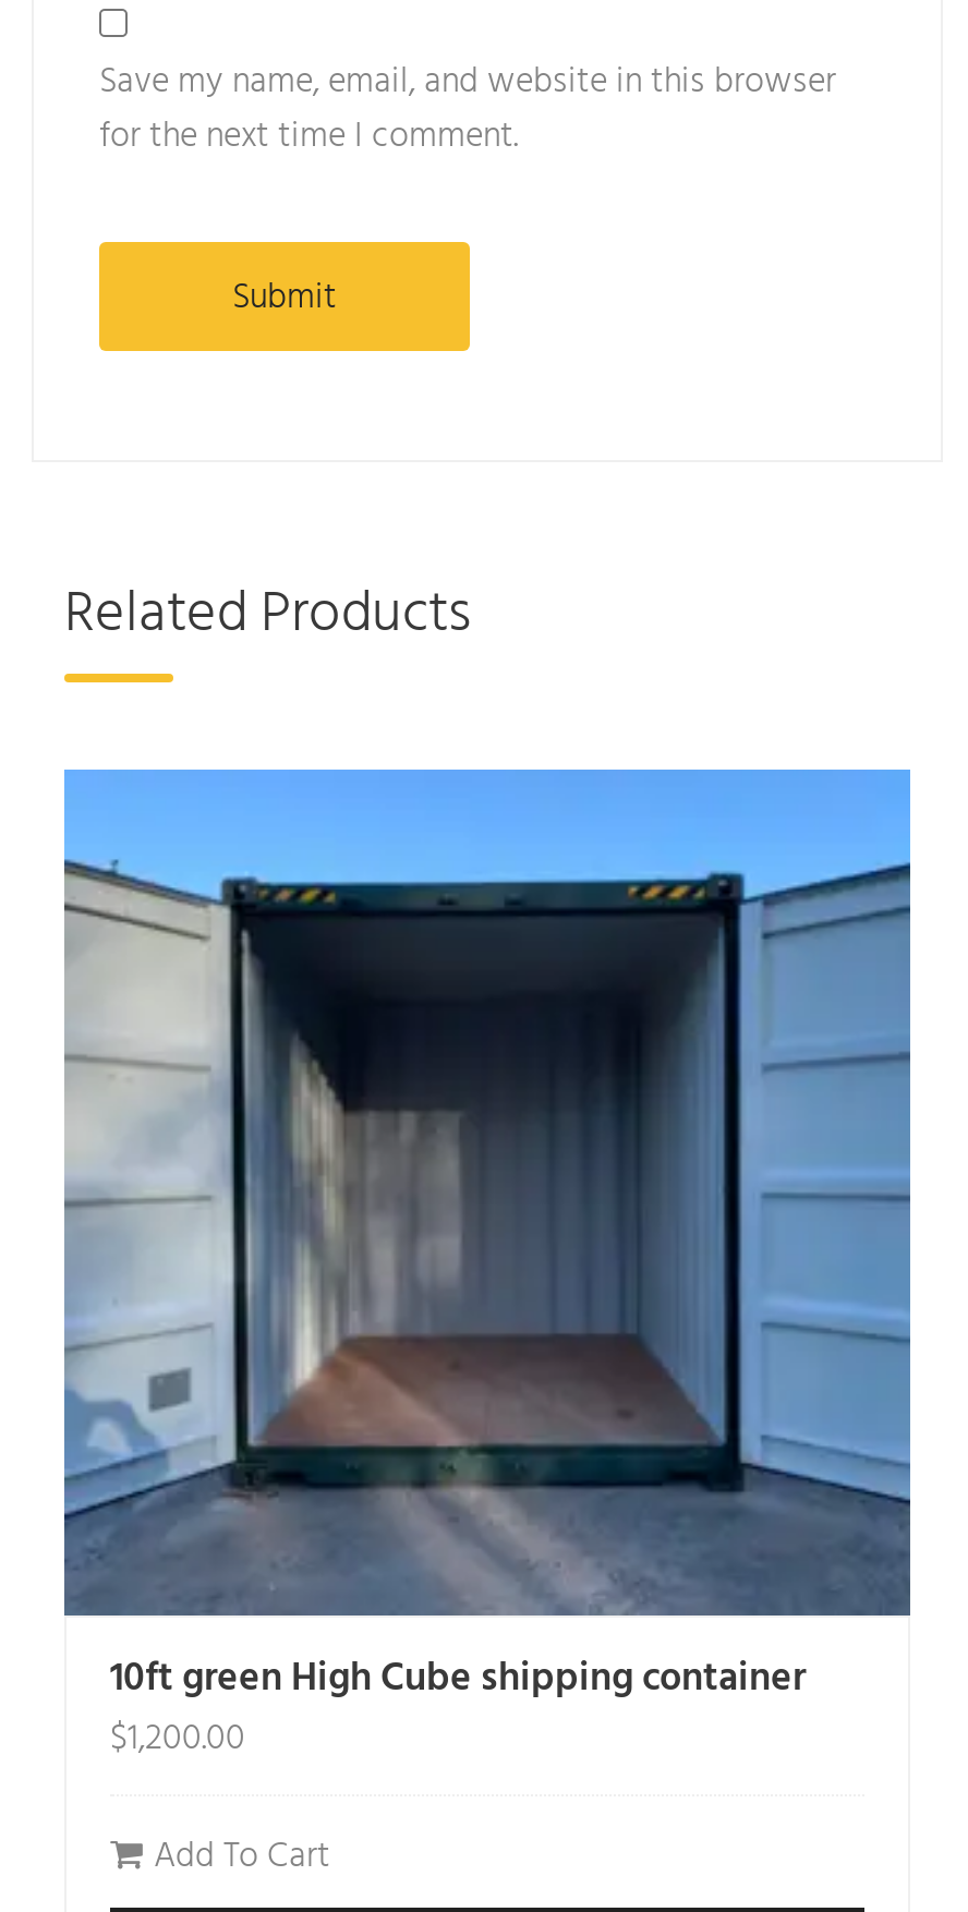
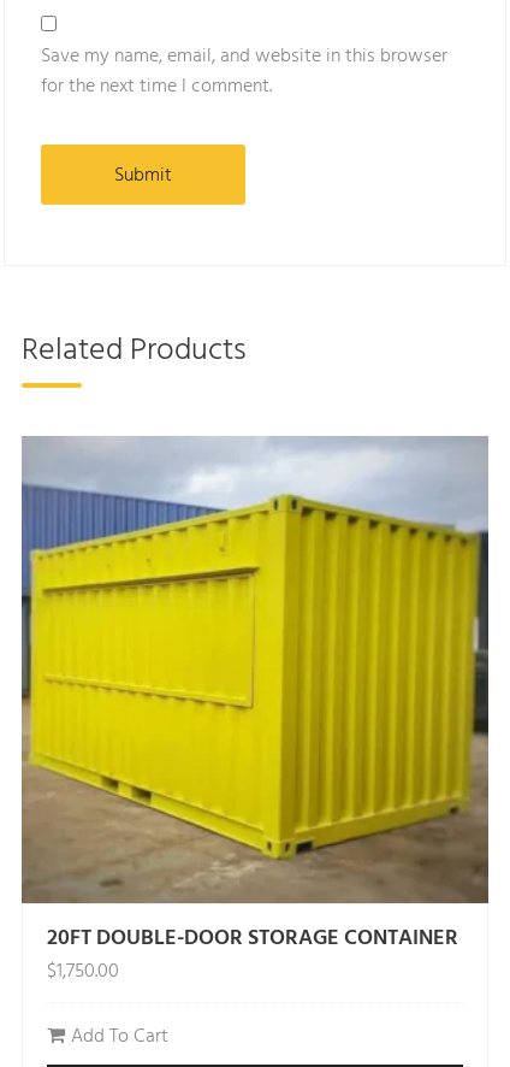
[64,770,912,1769] [image] | 10ft green High Cube shipping container | $1,200.00 -> [20,436,490,988] [image] | 20FT DOUBLE-DOOR STORAGE CONTAINER | $1,750.00

